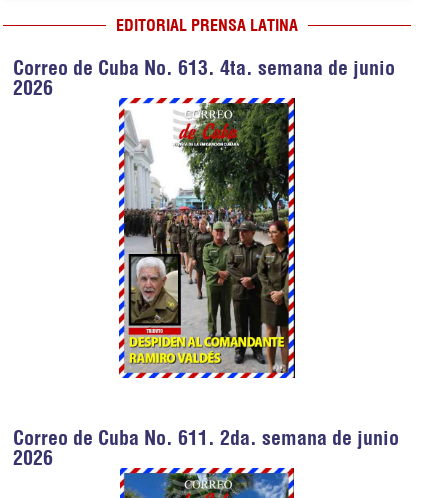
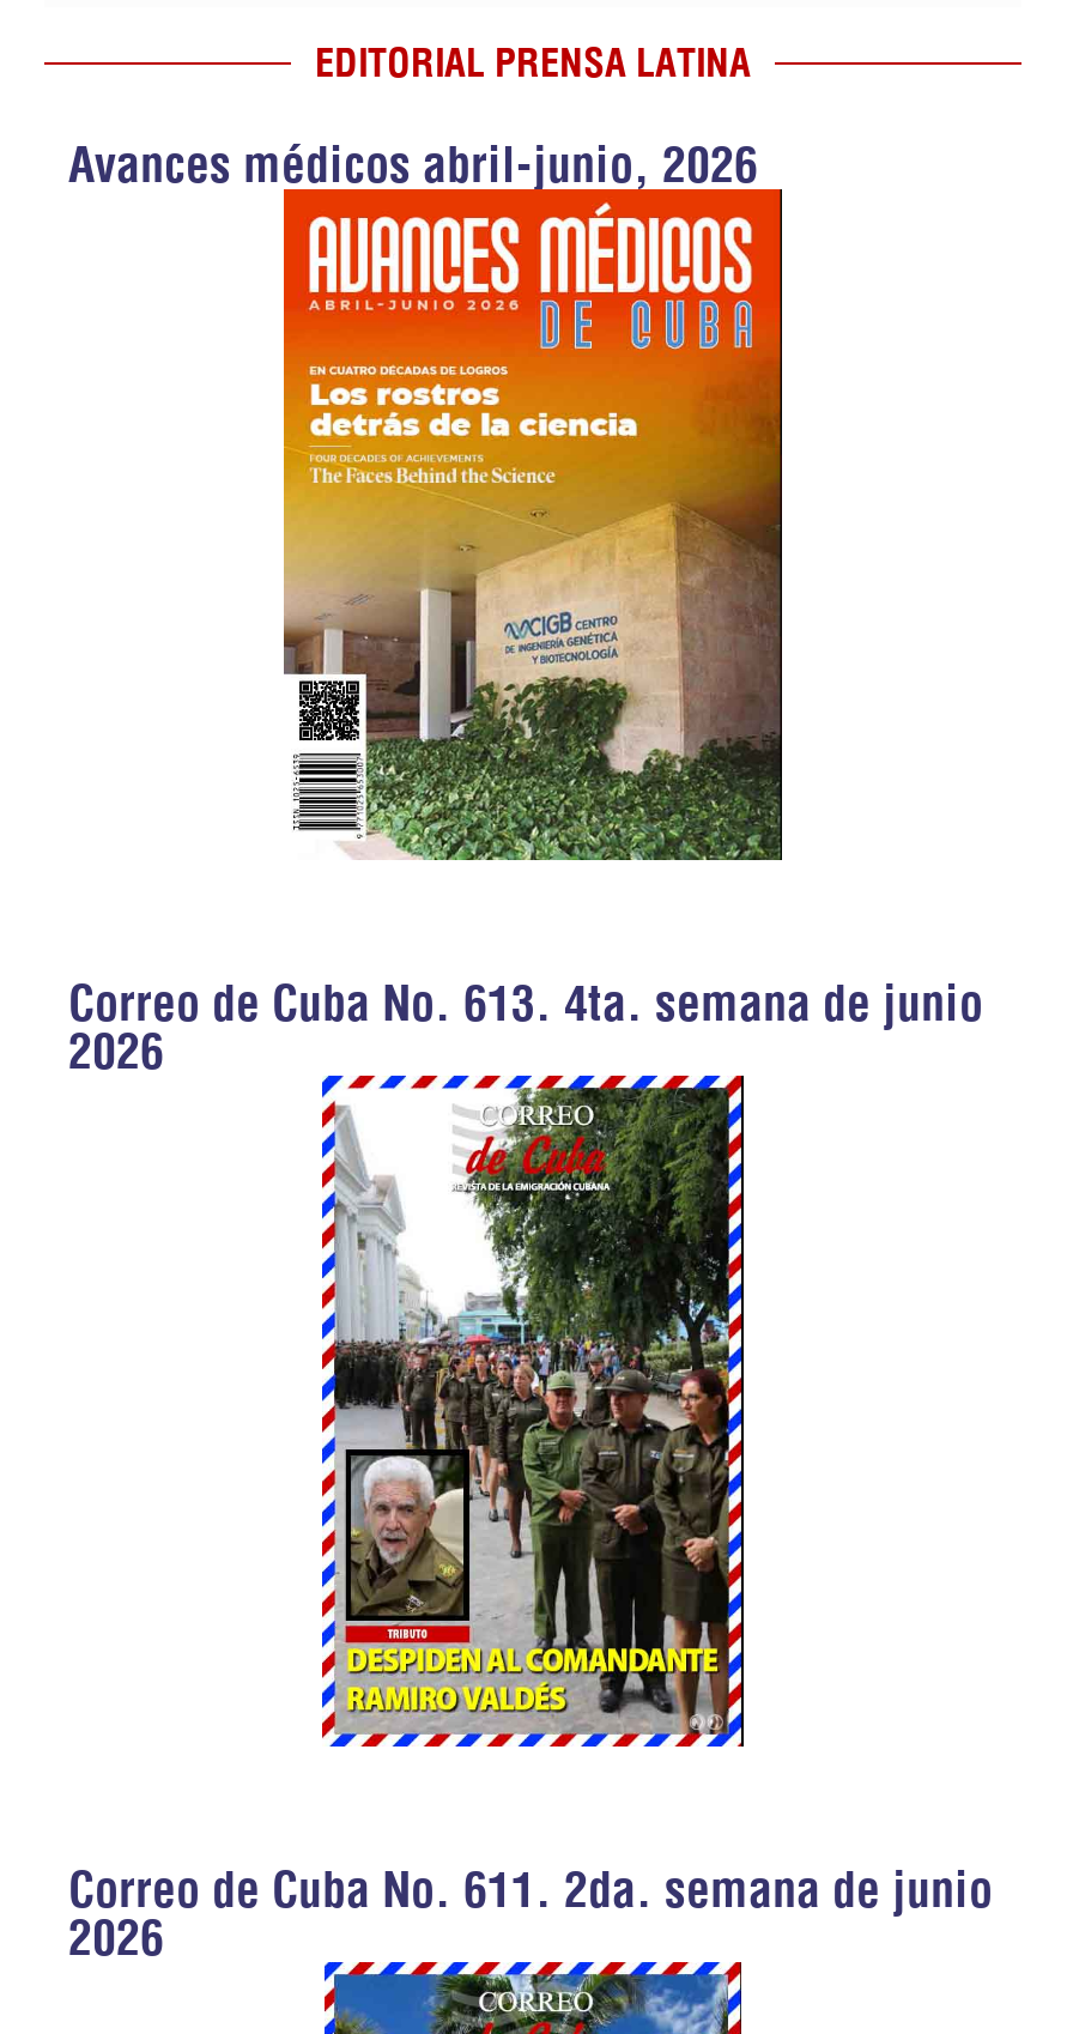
none -> [68,134,758,194] Avances médicos abril-junio, 2026
none -> [281,213,784,862] [image]

